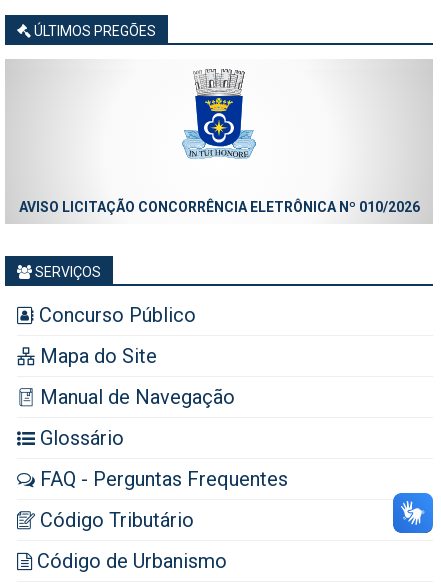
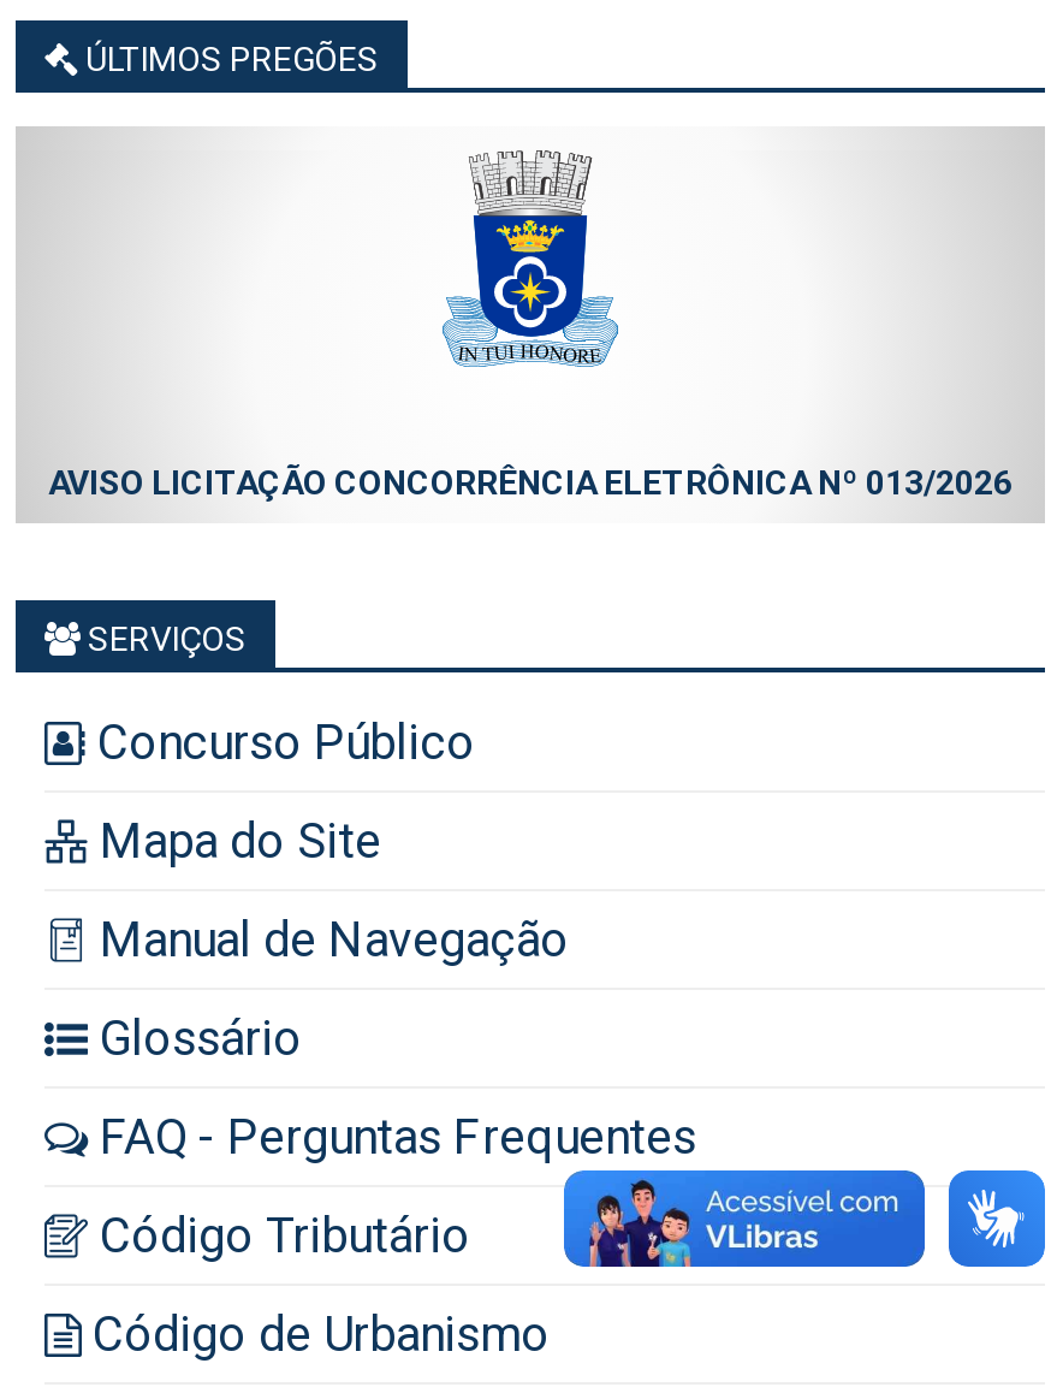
[18,199,419,215] AVISO LICITAÇÃO CONCORRÊNCIA ELETRÔNICA Nº 010/2026 -> [48,463,1013,501] AVISO LICITAÇÃO CONCORRÊNCIA ELETRÔNICA Nº 013/2026
none -> [562,1168,927,1269] [image]

